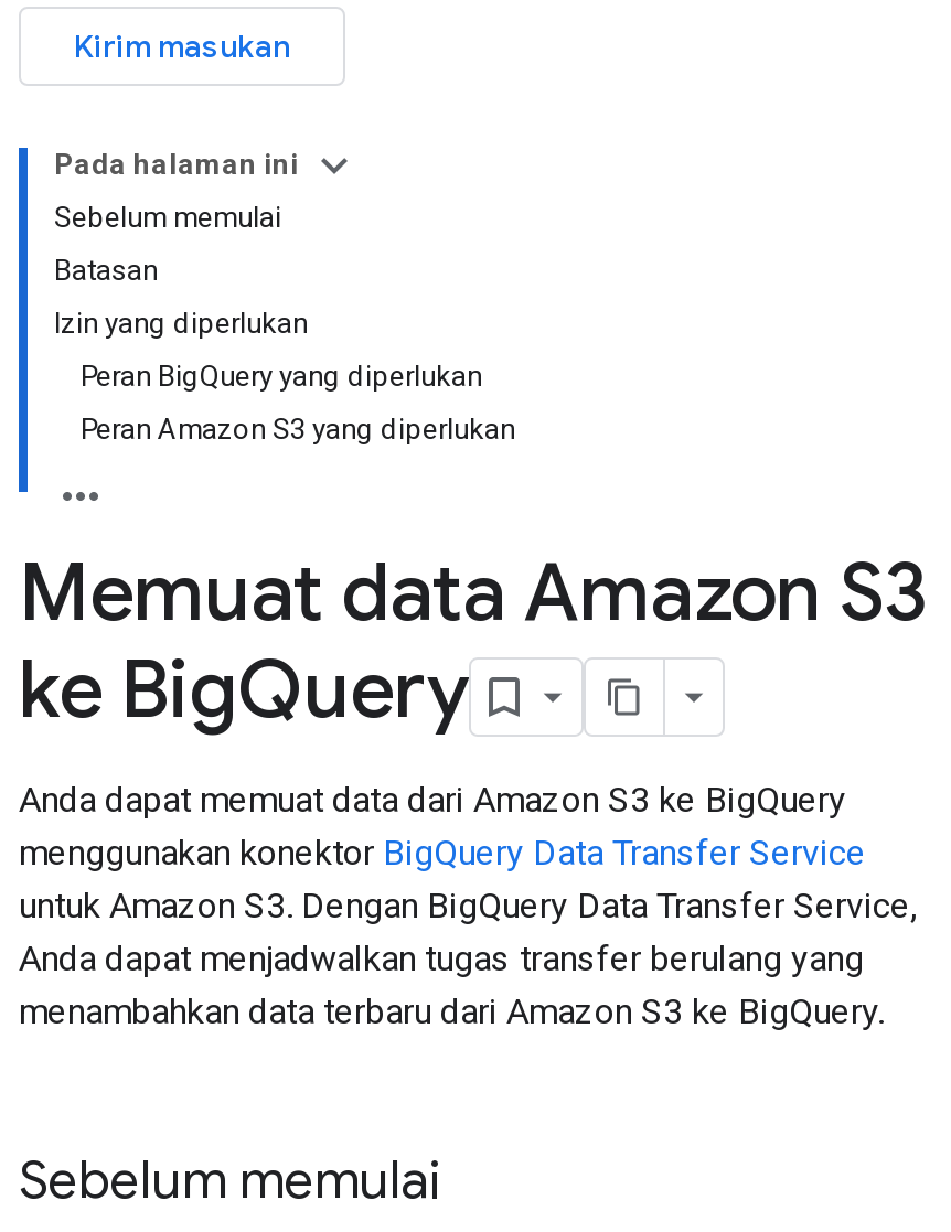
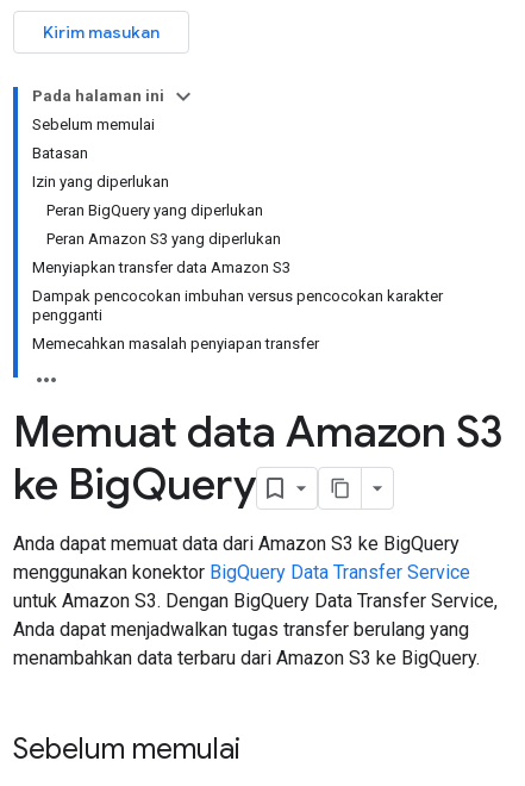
none -> [32,258,443,353] Menyiapkan transfer data Amazon S3 | Dampak pencocokan imbuhan versus pencocokan karakter | pengganti | Memecahkan masalah penyiapan transfer

